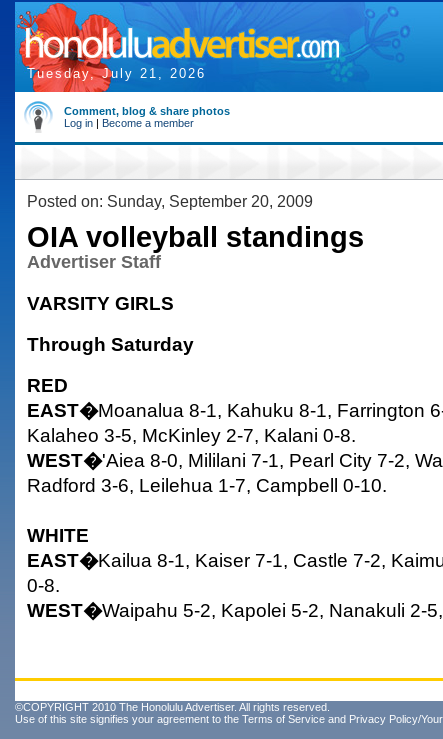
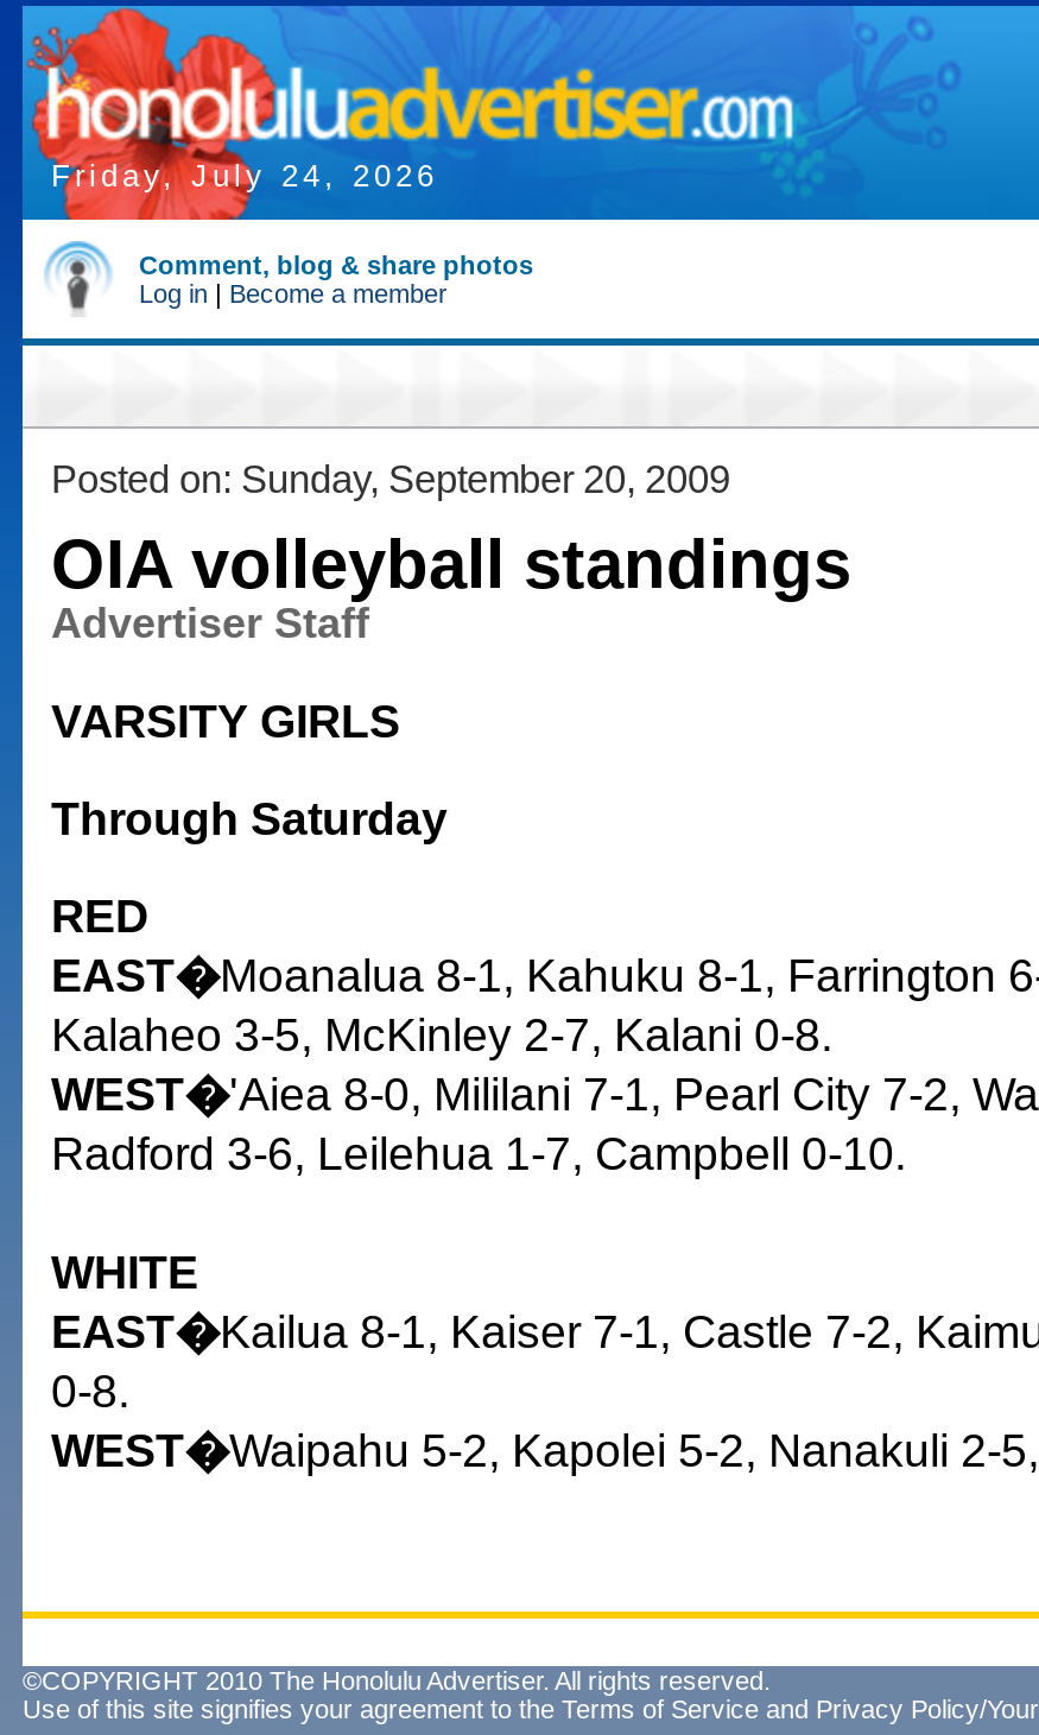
[27,66,206,81] Tuesday, July 21, 2026 -> [51,158,438,194] Friday, July 24, 2026

